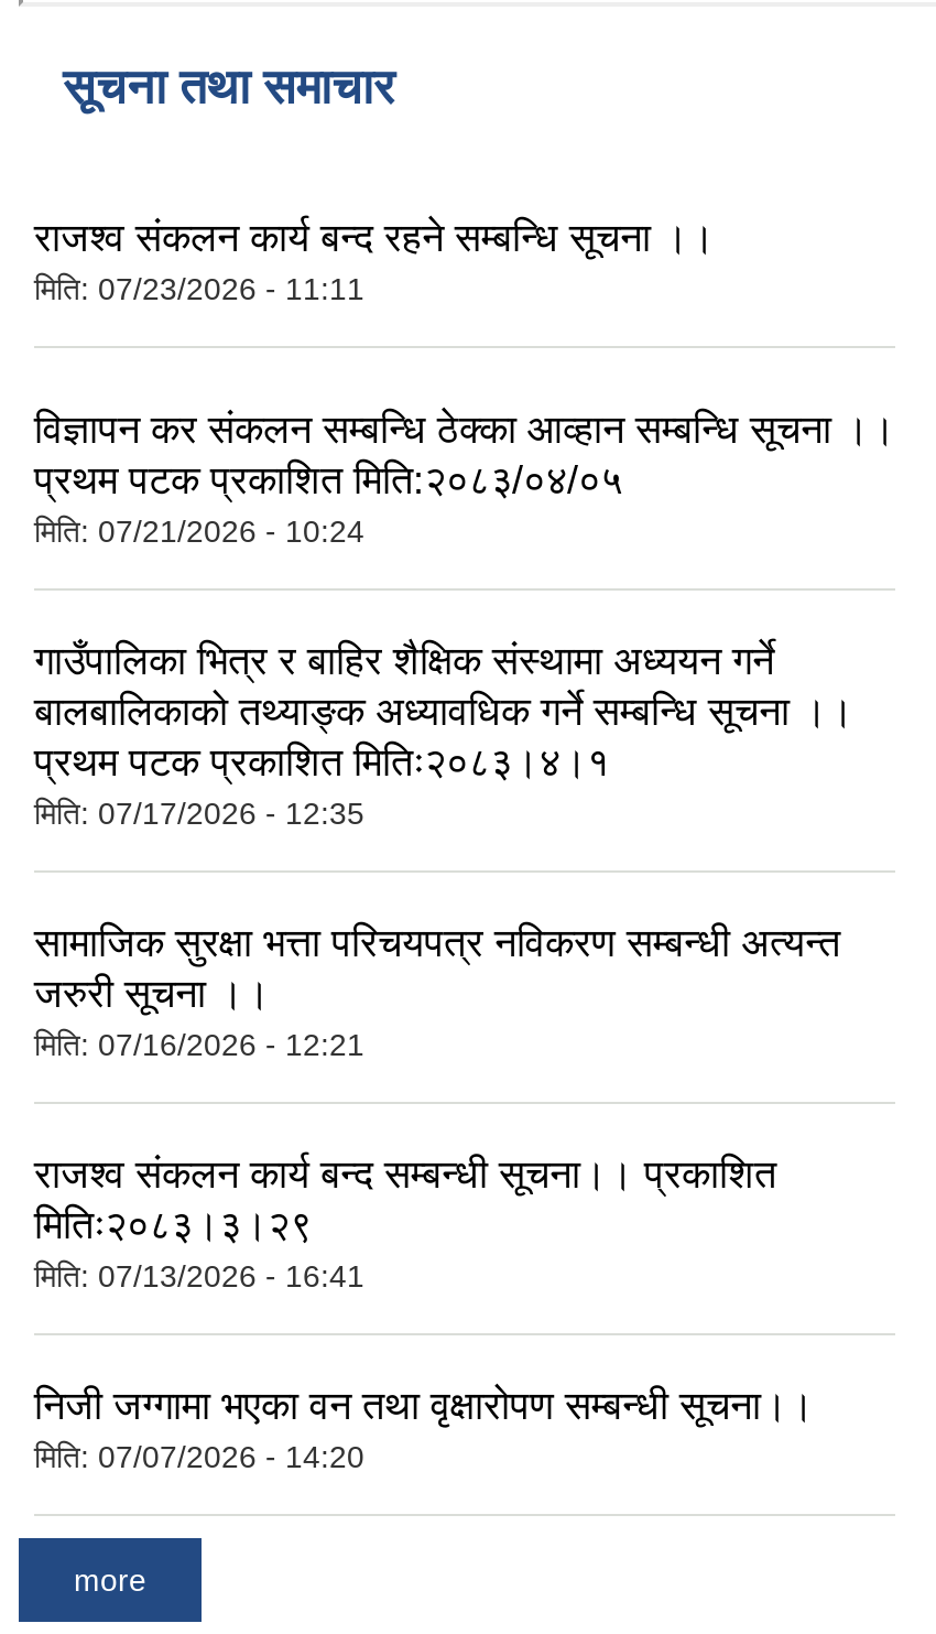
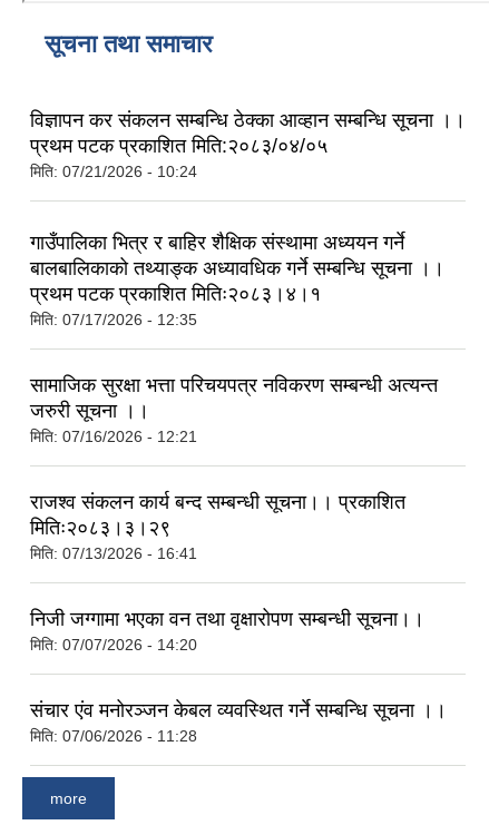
[34,216,715,307] राजश्व संकलन कार्य बन्द रहने सम्बन्धि सूचना ।। | मिति: 07/23/2026 - 11:11 -> none
moved [34,407,895,548] -> [30,109,466,181]: विज्ञापन कर संकलन सम्बन्धि ठेक्का आव्हान सम्बन्धि सूचना ।। | प्रथम पटक प्रकाशित मिति:२०८३/०४/०५ | मिति: 07/21/2026 - 10:24
moved [34,638,853,1474] -> [30,231,444,653]: गाउँपालिका भित्र र बाहिर शैक्षिक संस्थामा अध्ययन गर्ने | बालबालिकाको तथ्याङ्क अध्यावधिक गर्ने सम्बन्धि सूचना ।। | प्रथम पटक प्रकाशित मितिः२०८३।४।१ | ... | निजी जग्गामा भएका वन तथा वृक्षारोपण सम्बन्धी सूचना।। | मिति: 07/07/2026 - 14:20
none -> [30,699,447,745] संचार एंव मनोरञ्जन केबल व्यवस्थित गर्ने सम्बन्धि सूचना ।। | मिति: 07/06/2026 - 11:28

